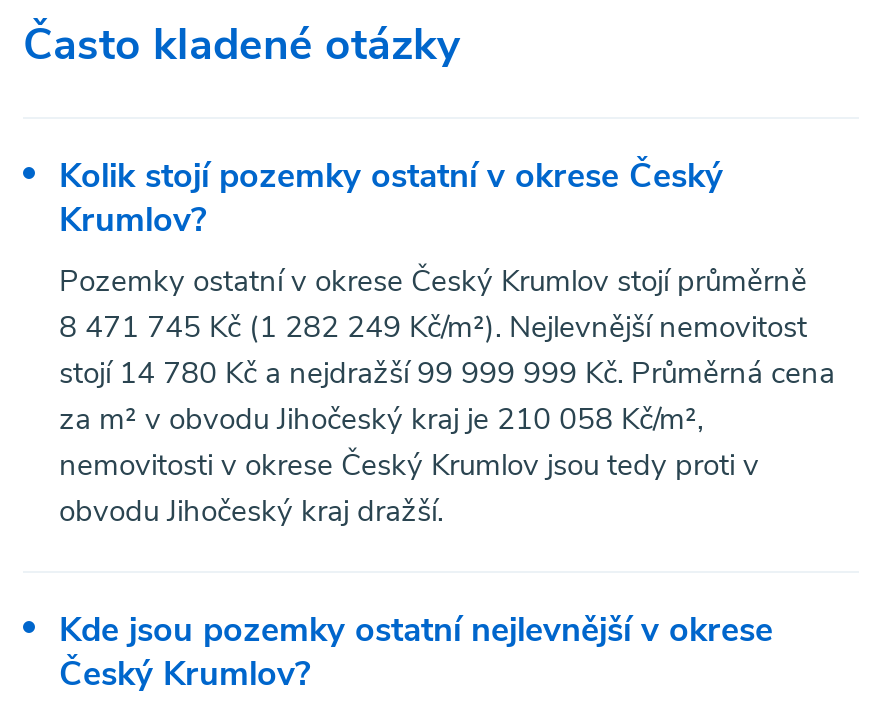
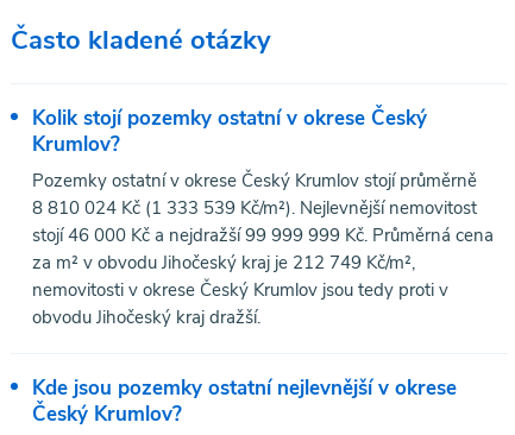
[59,307,807,347] 8 471 745 Kč (1 282 249 Kč/m²). Nejlevnější nemovitost -> [32,196,477,220] 8 810 024 Kč (1 333 539 Kč/m²). Nejlevnější nemovitost
[59,353,835,393] stojí 14 780 Kč a nejdražší 99 999 999 Kč. Průměrná cena -> [32,223,494,247] stojí 46 000 Kč a nejdražší 99 999 999 Kč. Průměrná cena
[59,399,703,439] za m² v obvodu Jihočeský kraj je 210 058 Kč/m², -> [32,251,415,274] za m² v obvodu Jihočeský kraj je 212 749 Kč/m²,

